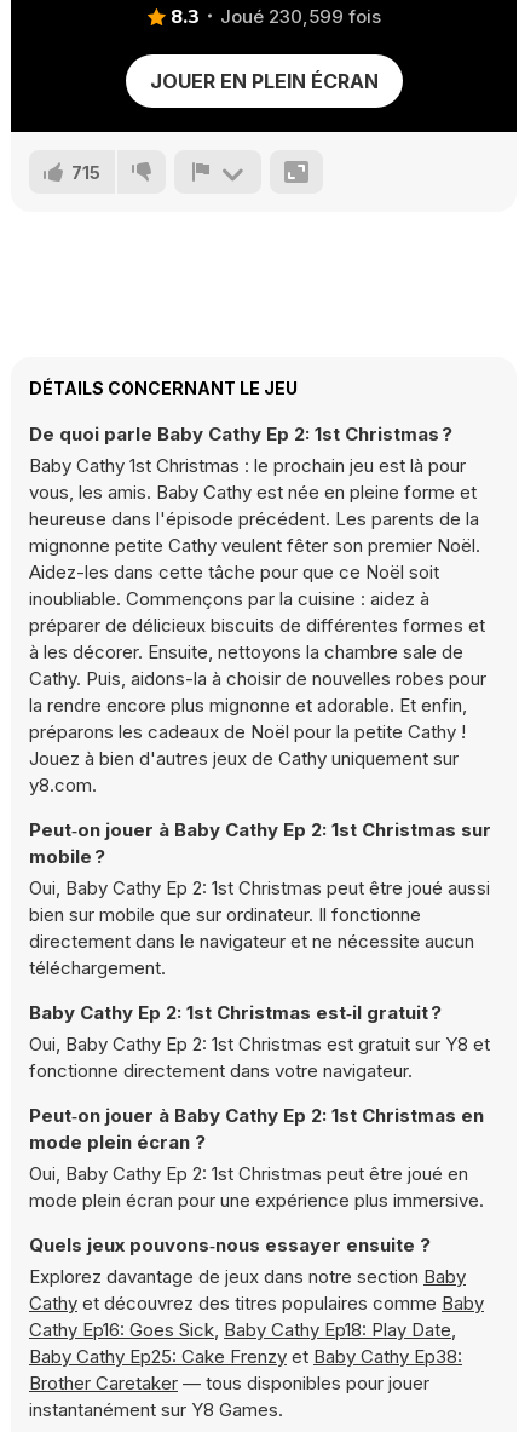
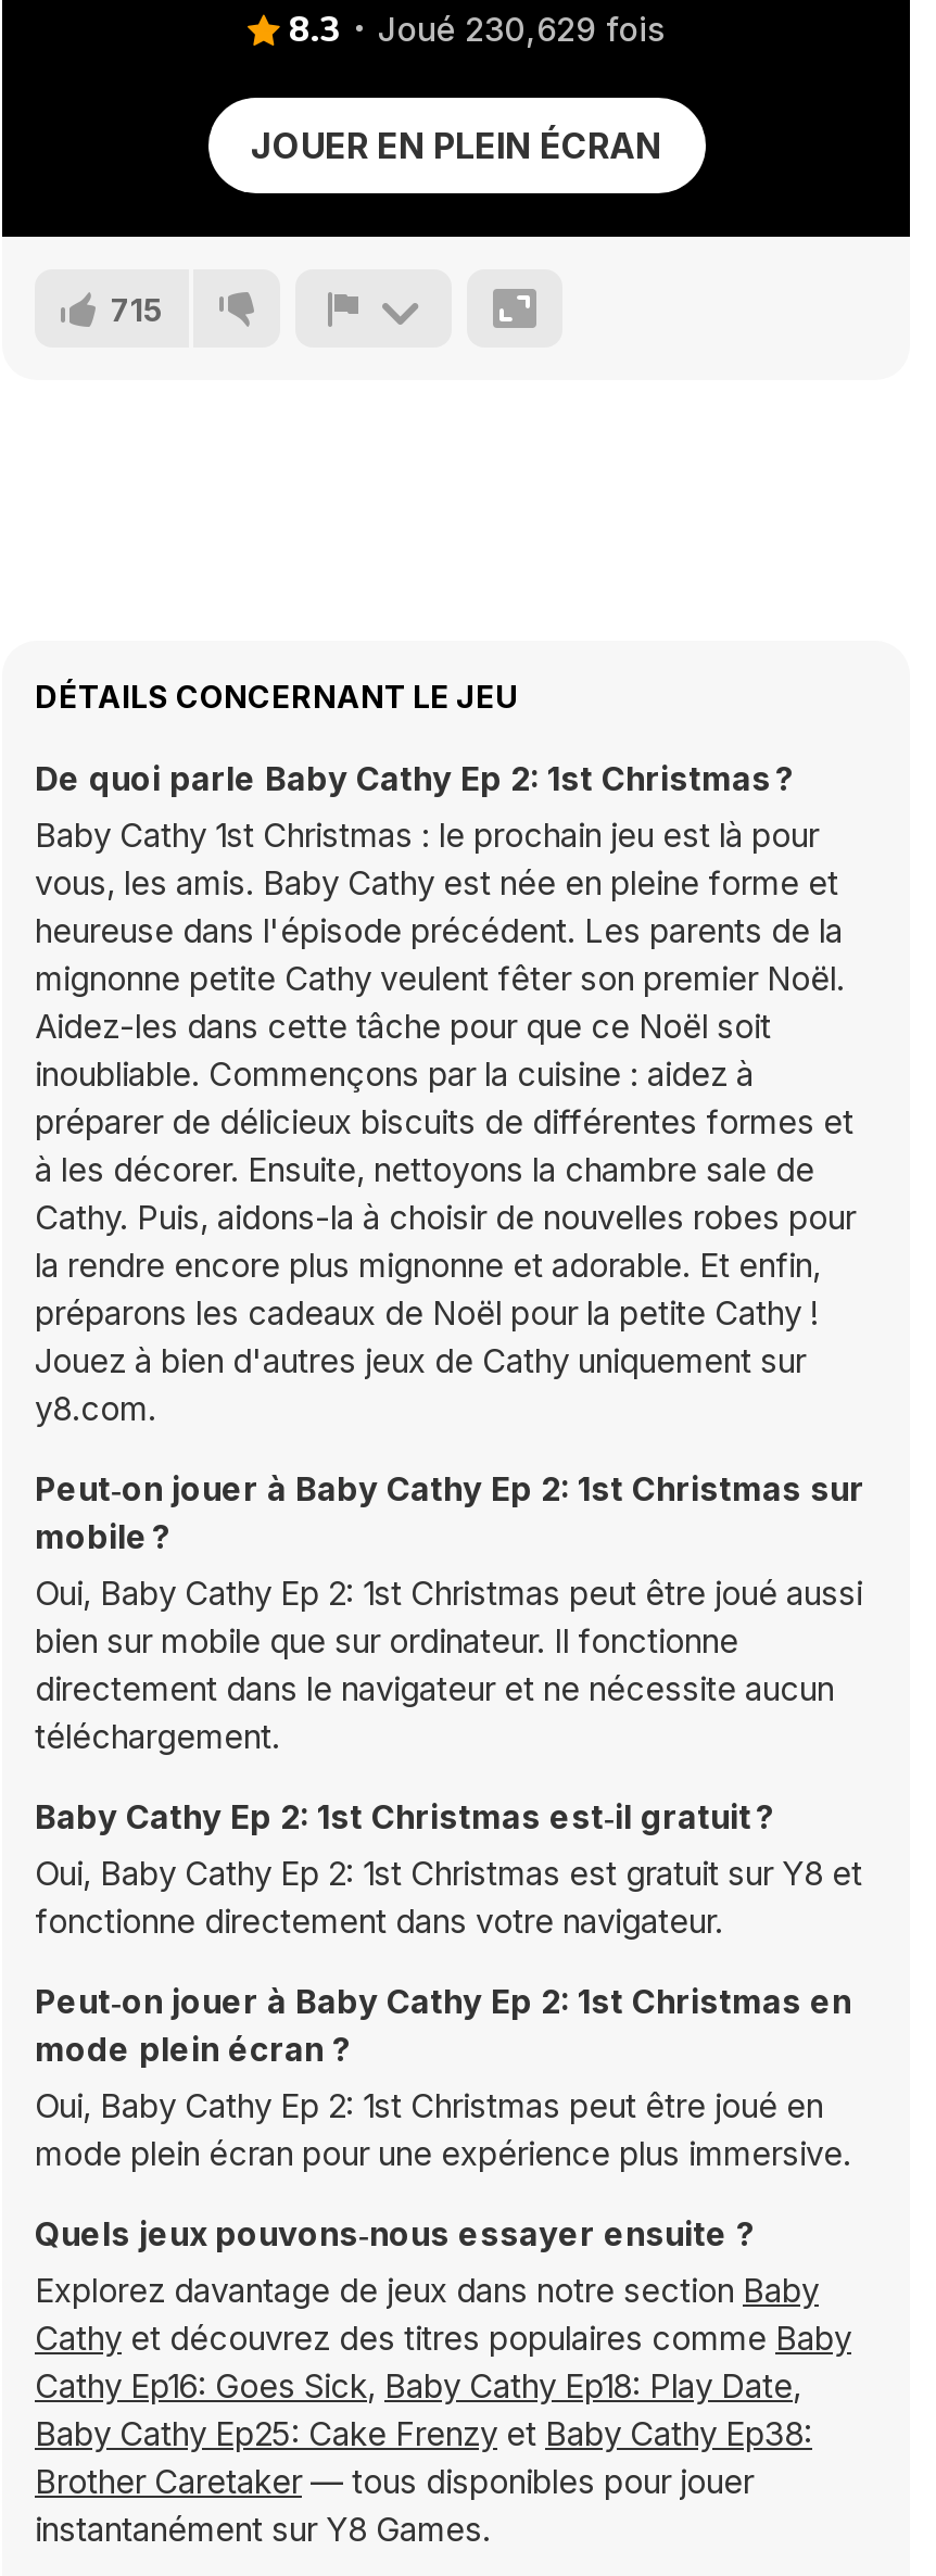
[170,4,380,30] 8.3 Joué 230,599 fois -> [289,7,665,54] 8.3 Joué 230,629 fois

